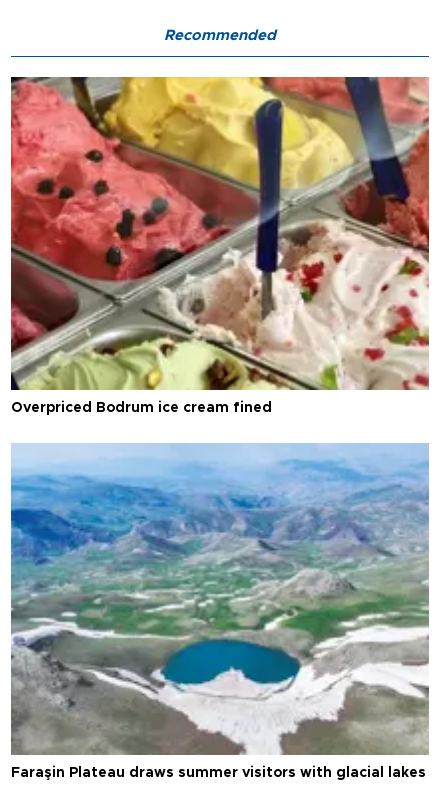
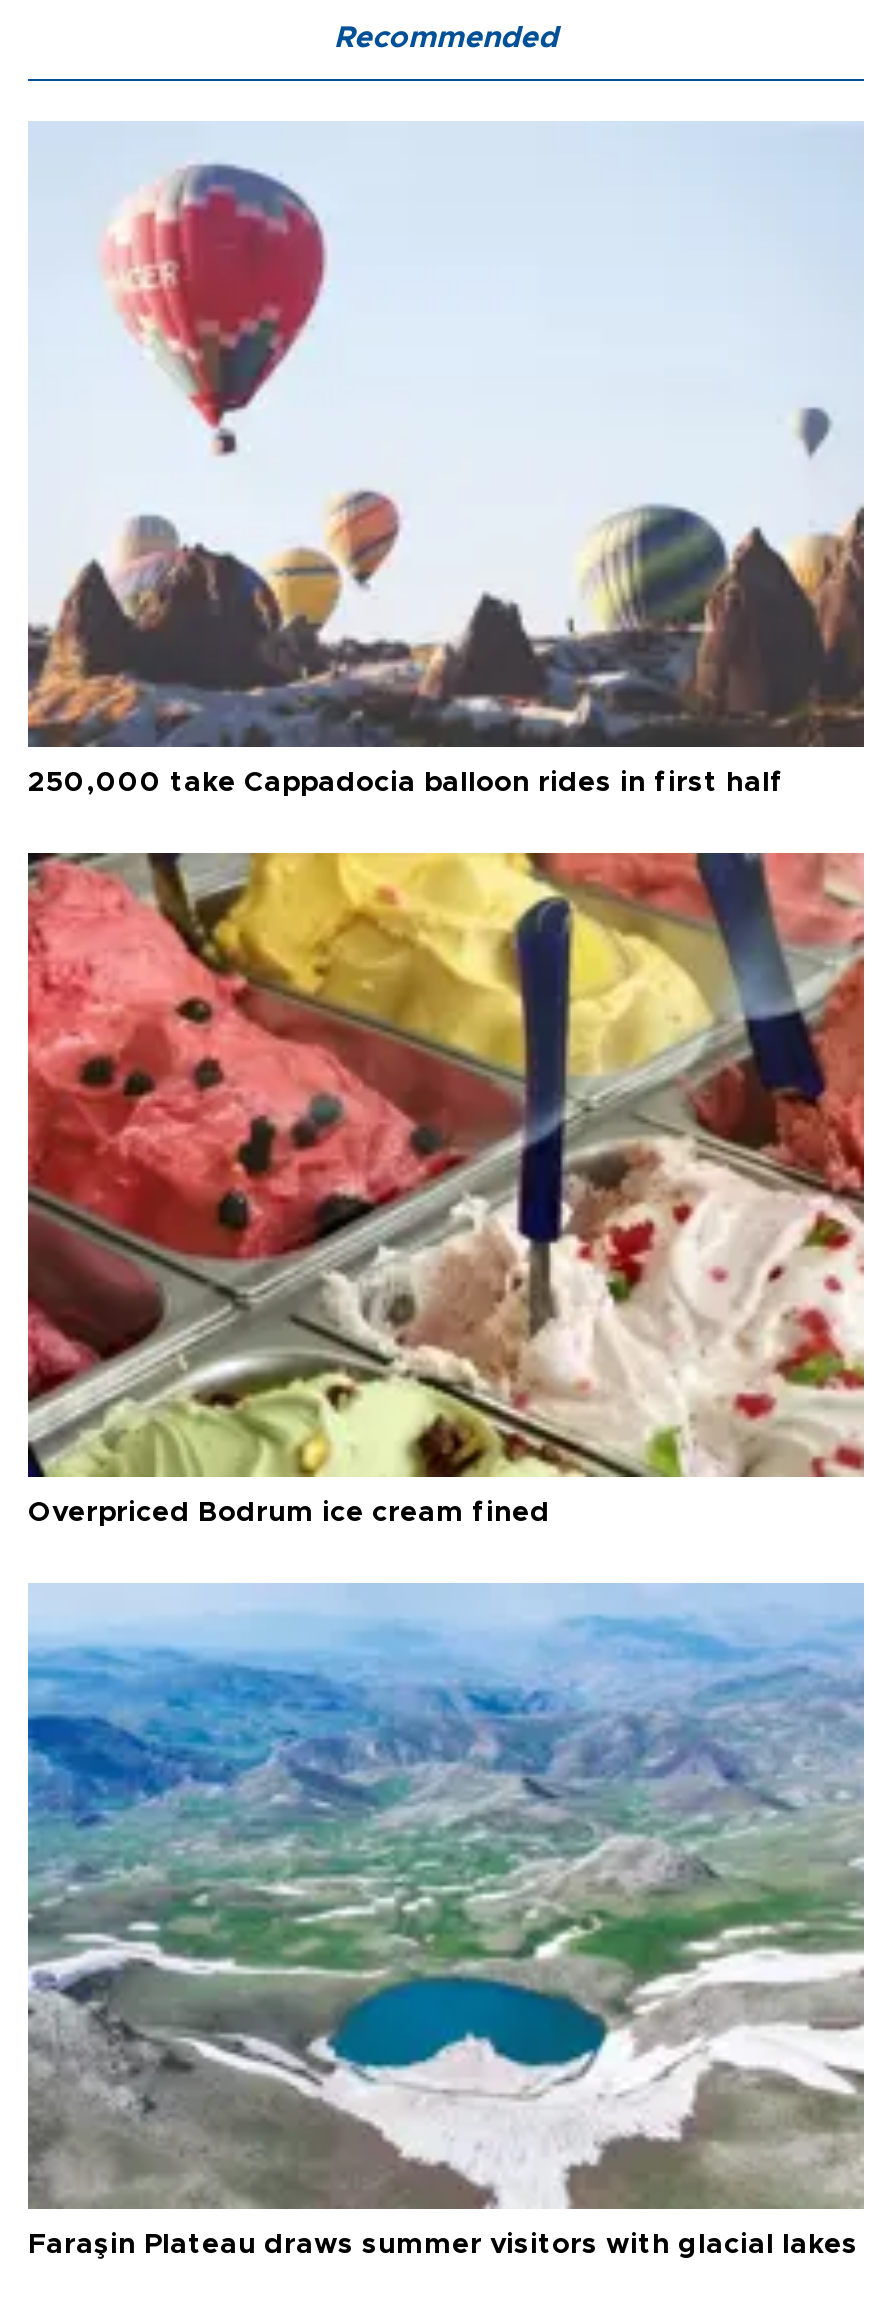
none -> [26,121,866,797] [image] | 250,000 take Cappadocia balloon rides in first half

